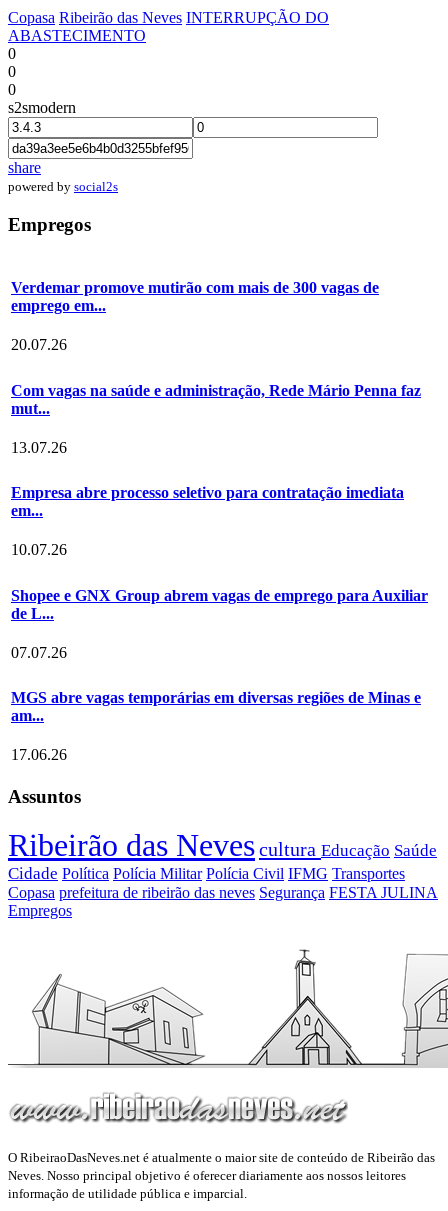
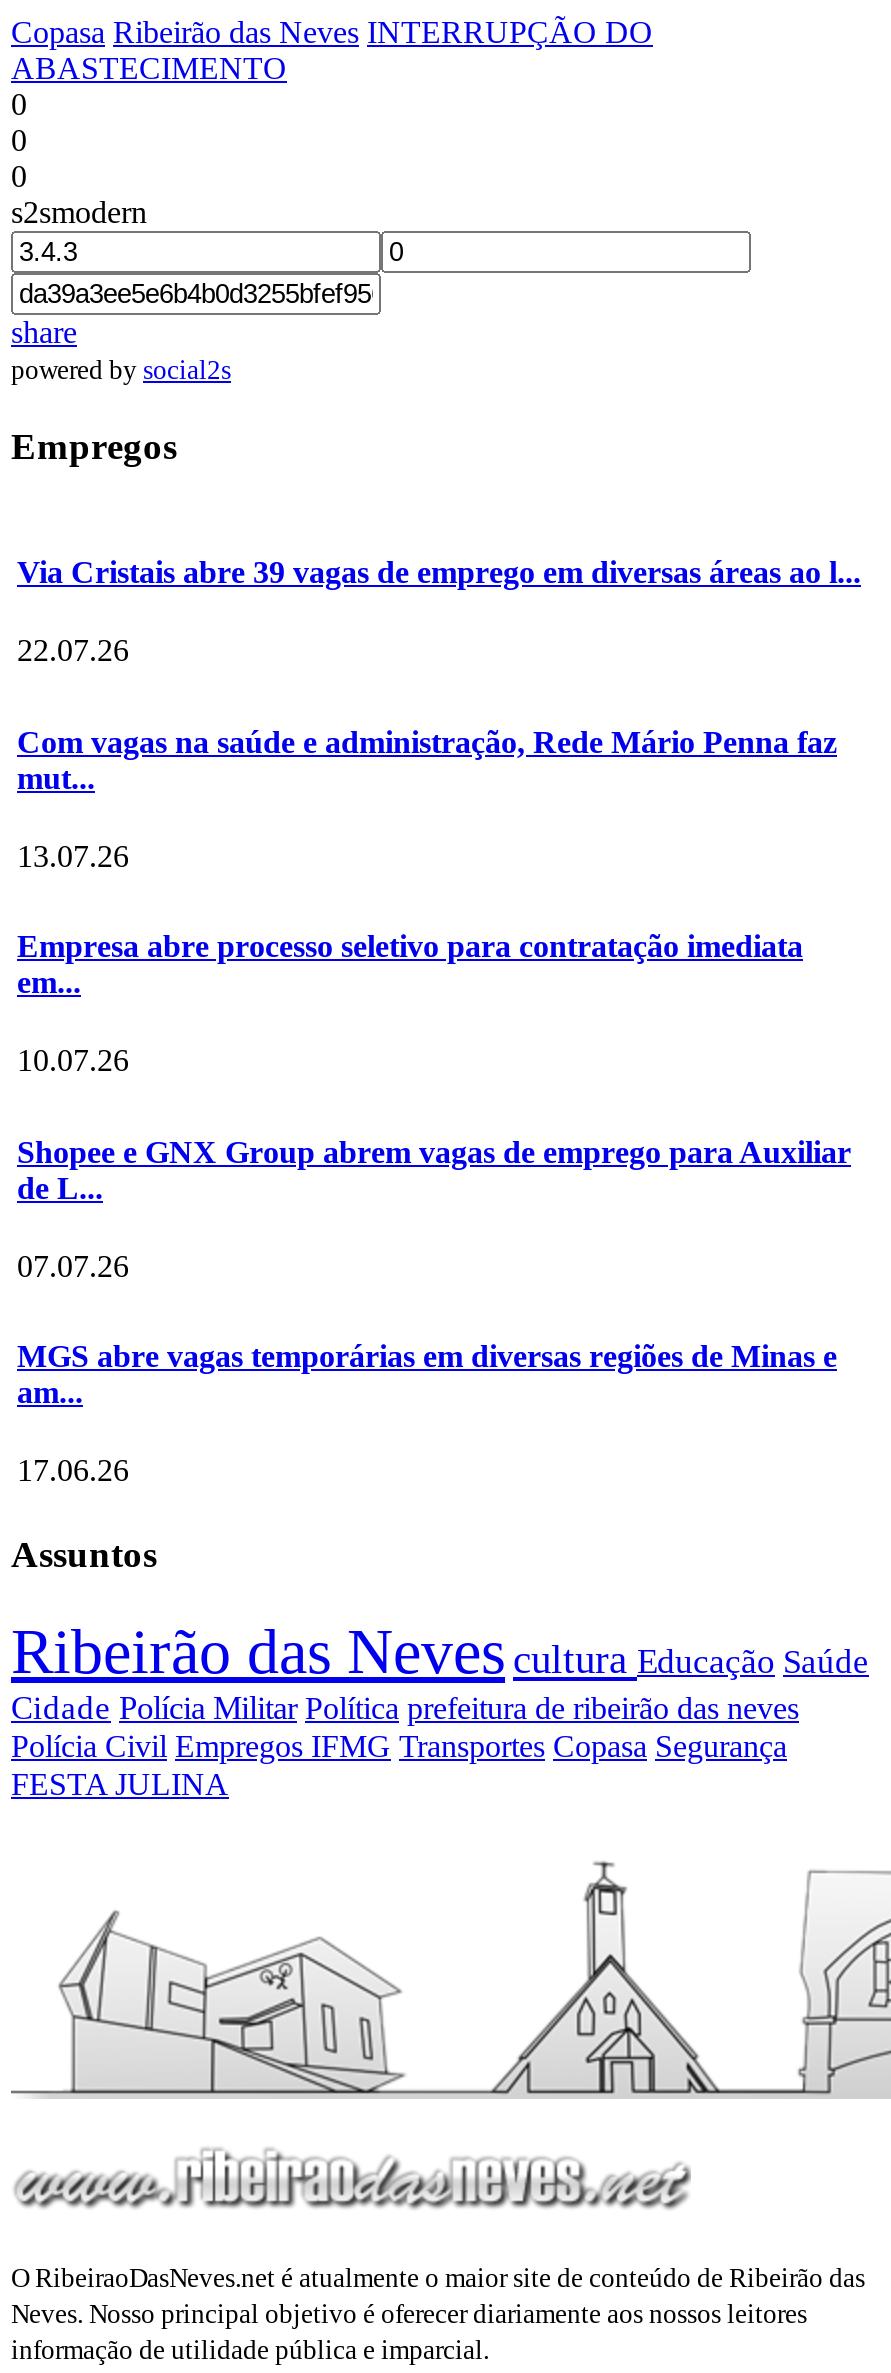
[11,279,379,314] Verdemar promove mutirão com mais de 300 vagas de | emprego em... -> [17,555,861,589] Via Cristais abre 39 vagas de emprego em diversas áreas ao l...
[11,336,67,353] 20.07.26 -> [17,634,129,668] 22.07.26
[8,864,438,919] Cidade Política Polícia Militar Polícia Civil IFMG Transportes | Copasa prefeitura de ribeirão das neves Segurança FESTA JULINA | Empregos -> [11,1689,799,1801] Cidade Polícia Militar Política prefeitura de ribeirão das neves | Polícia Civil Empregos IFMG Transportes Copasa Segurança | FESTA JULINA

